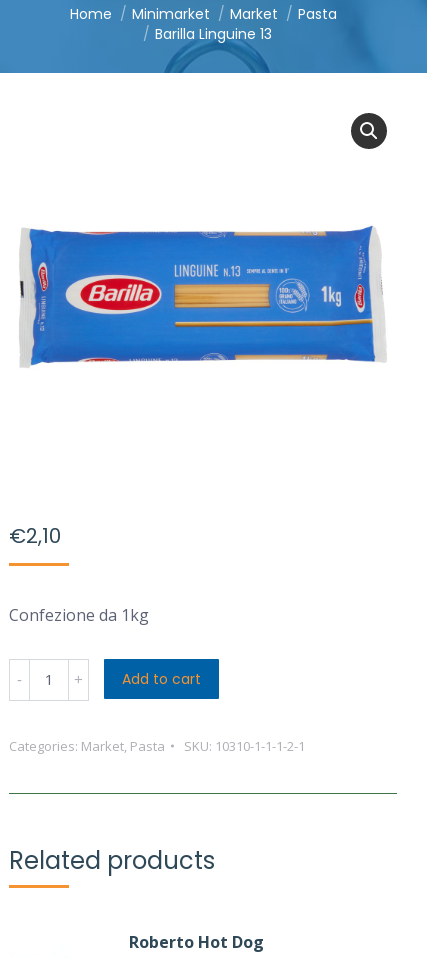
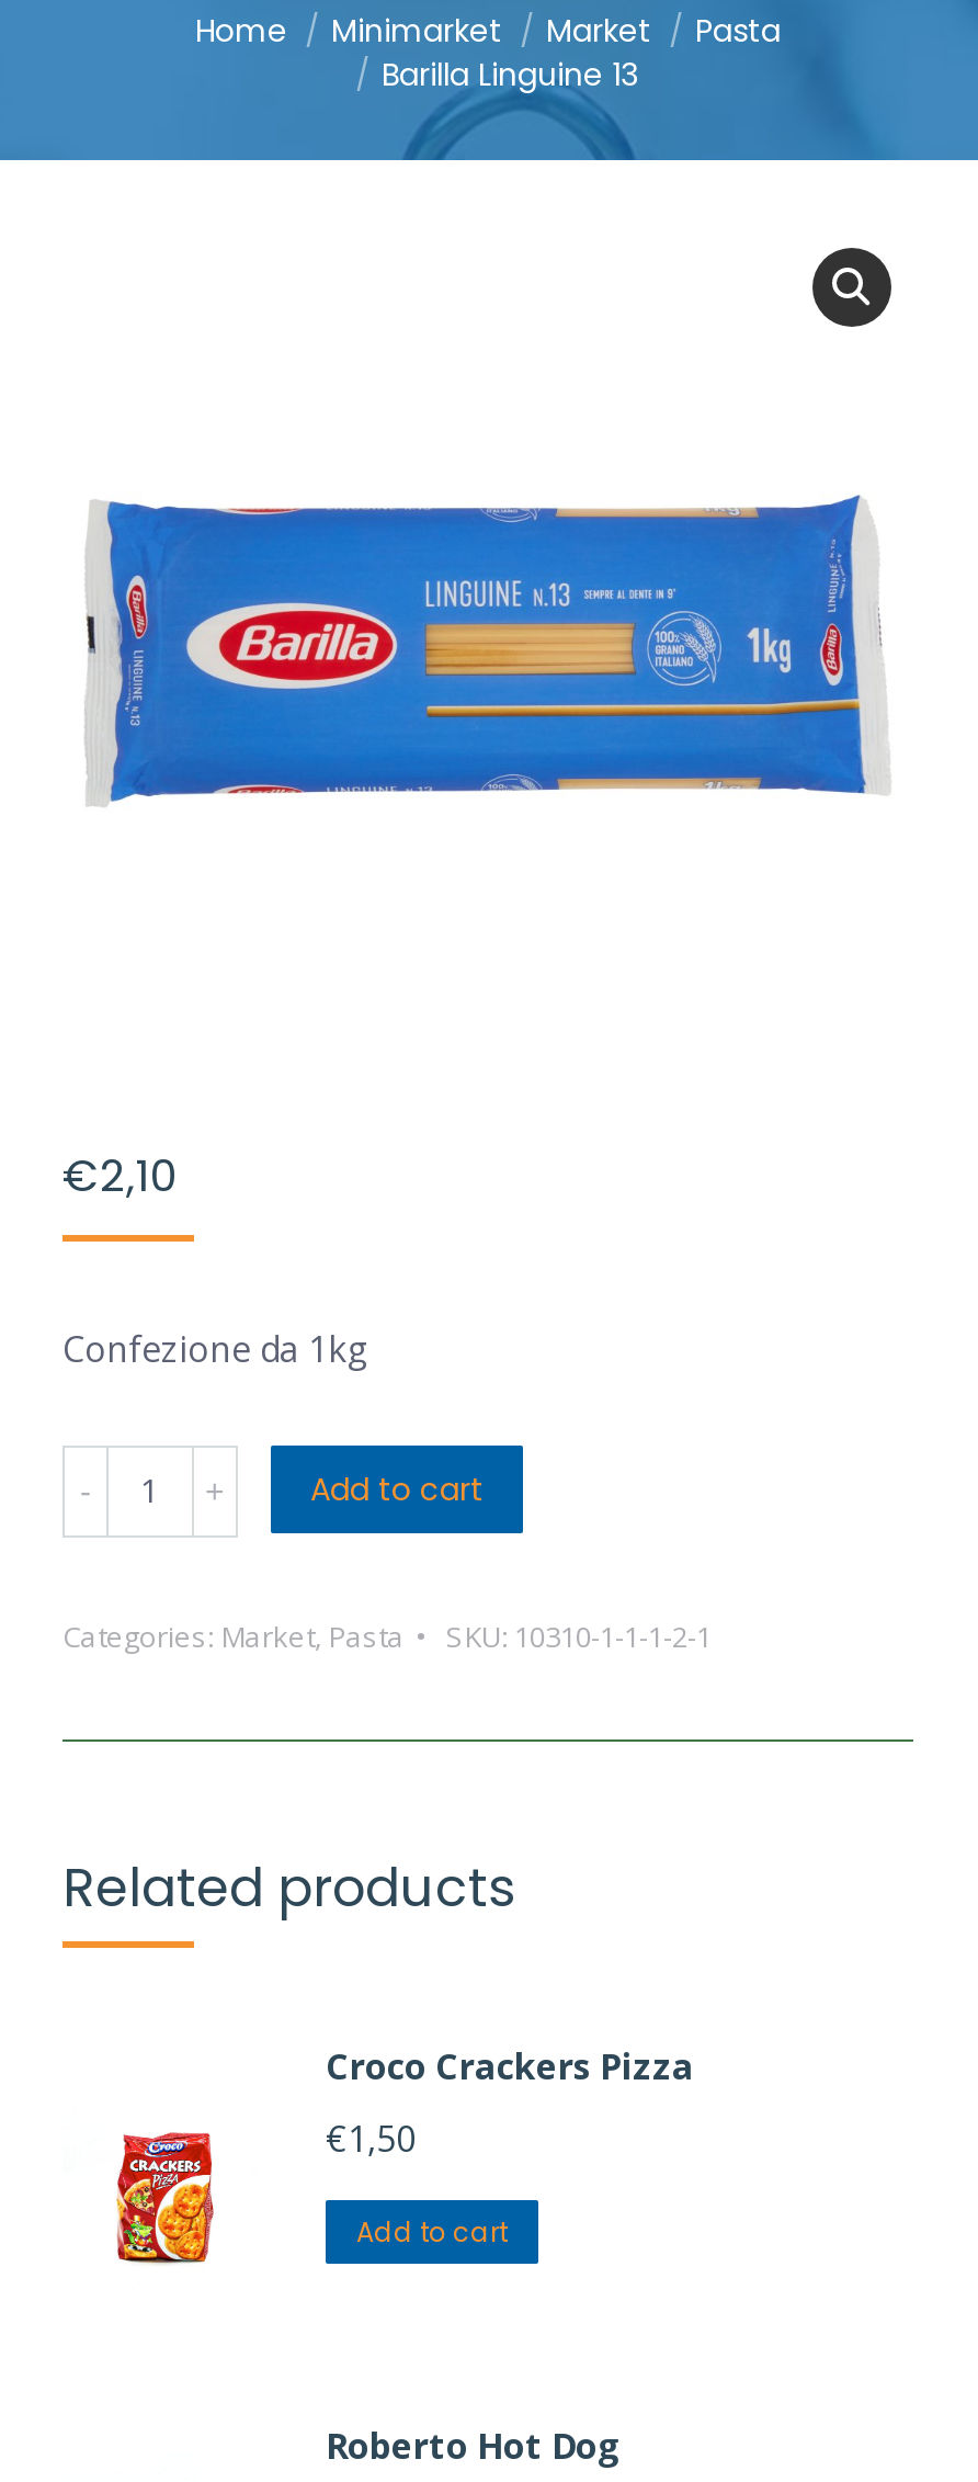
none -> [115,2130,216,2266] [image]
none -> [326,2041,694,2250] Croco Crackers Pizza | €1,50 | Add to cart

